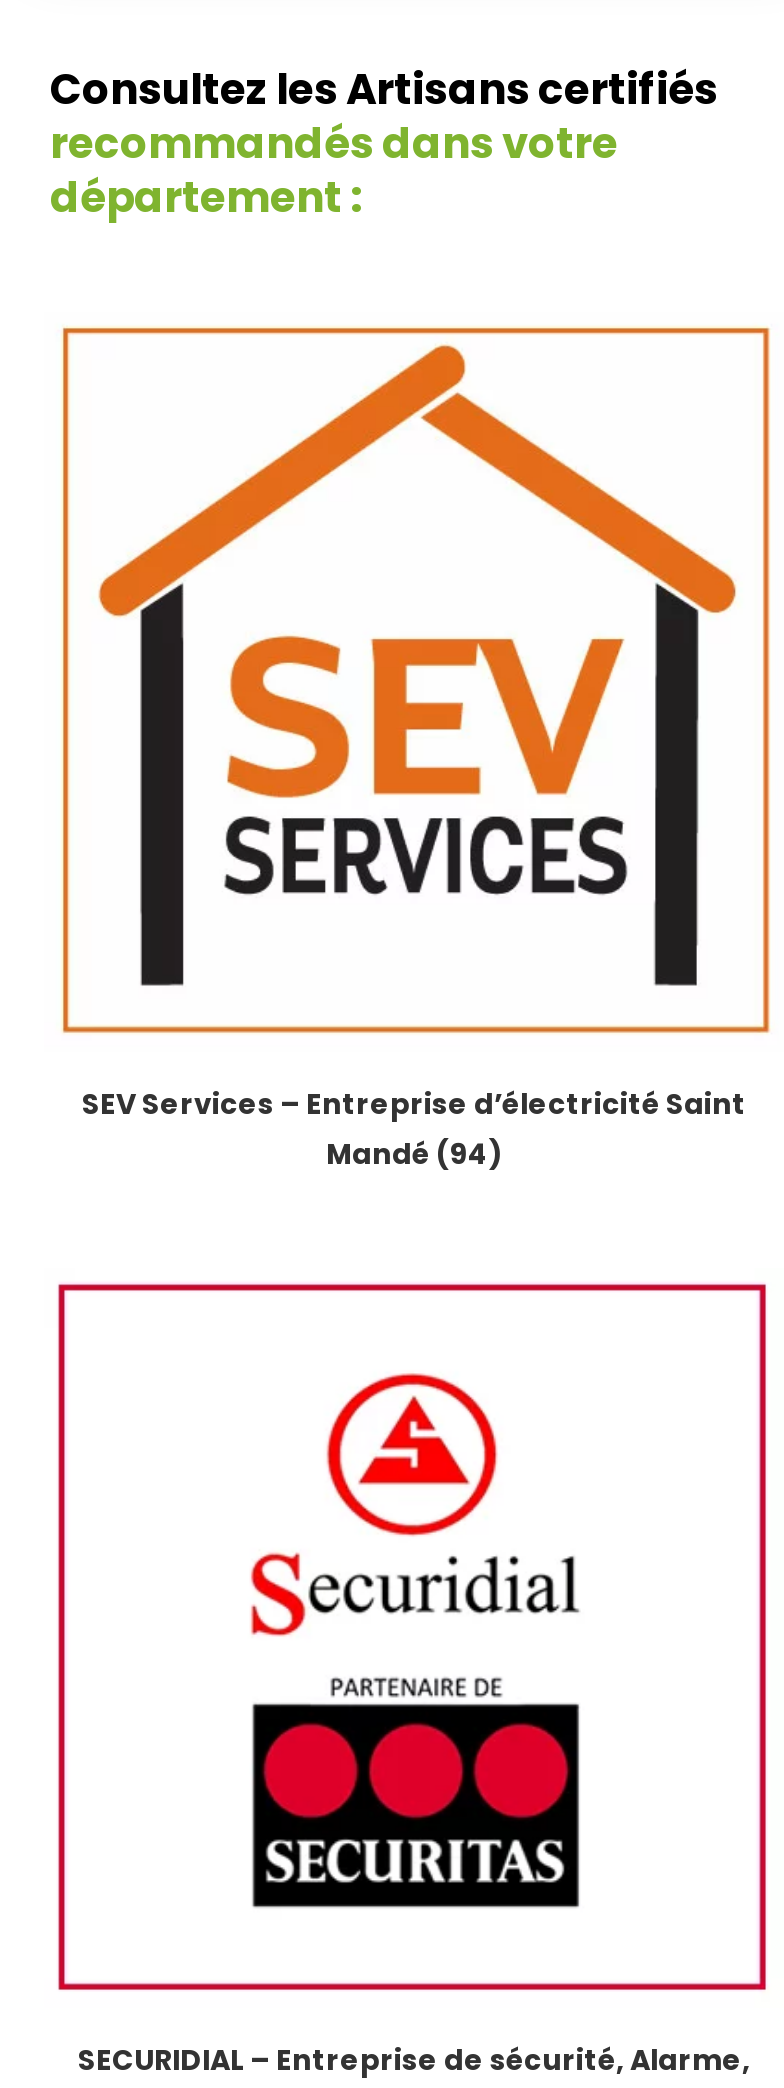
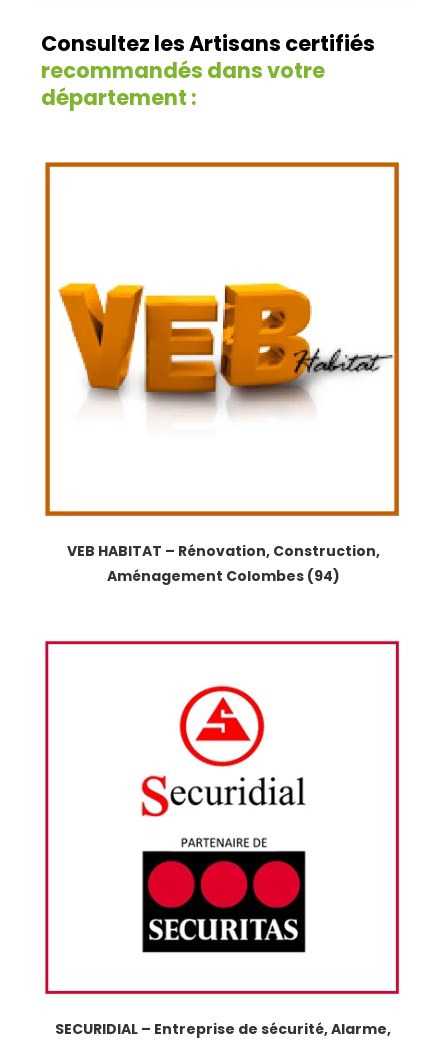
[58,328,764,1174] [image] | SEV Services – Entreprise d’électricité Saint | Mandé (94) -> [44,162,398,586] [image] | VEB HABITAT – Rénovation, Construction, | Aménagement Colombes (94)

